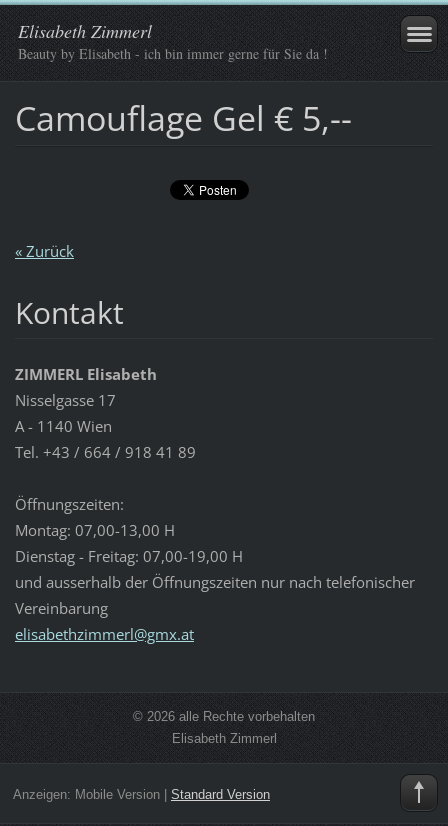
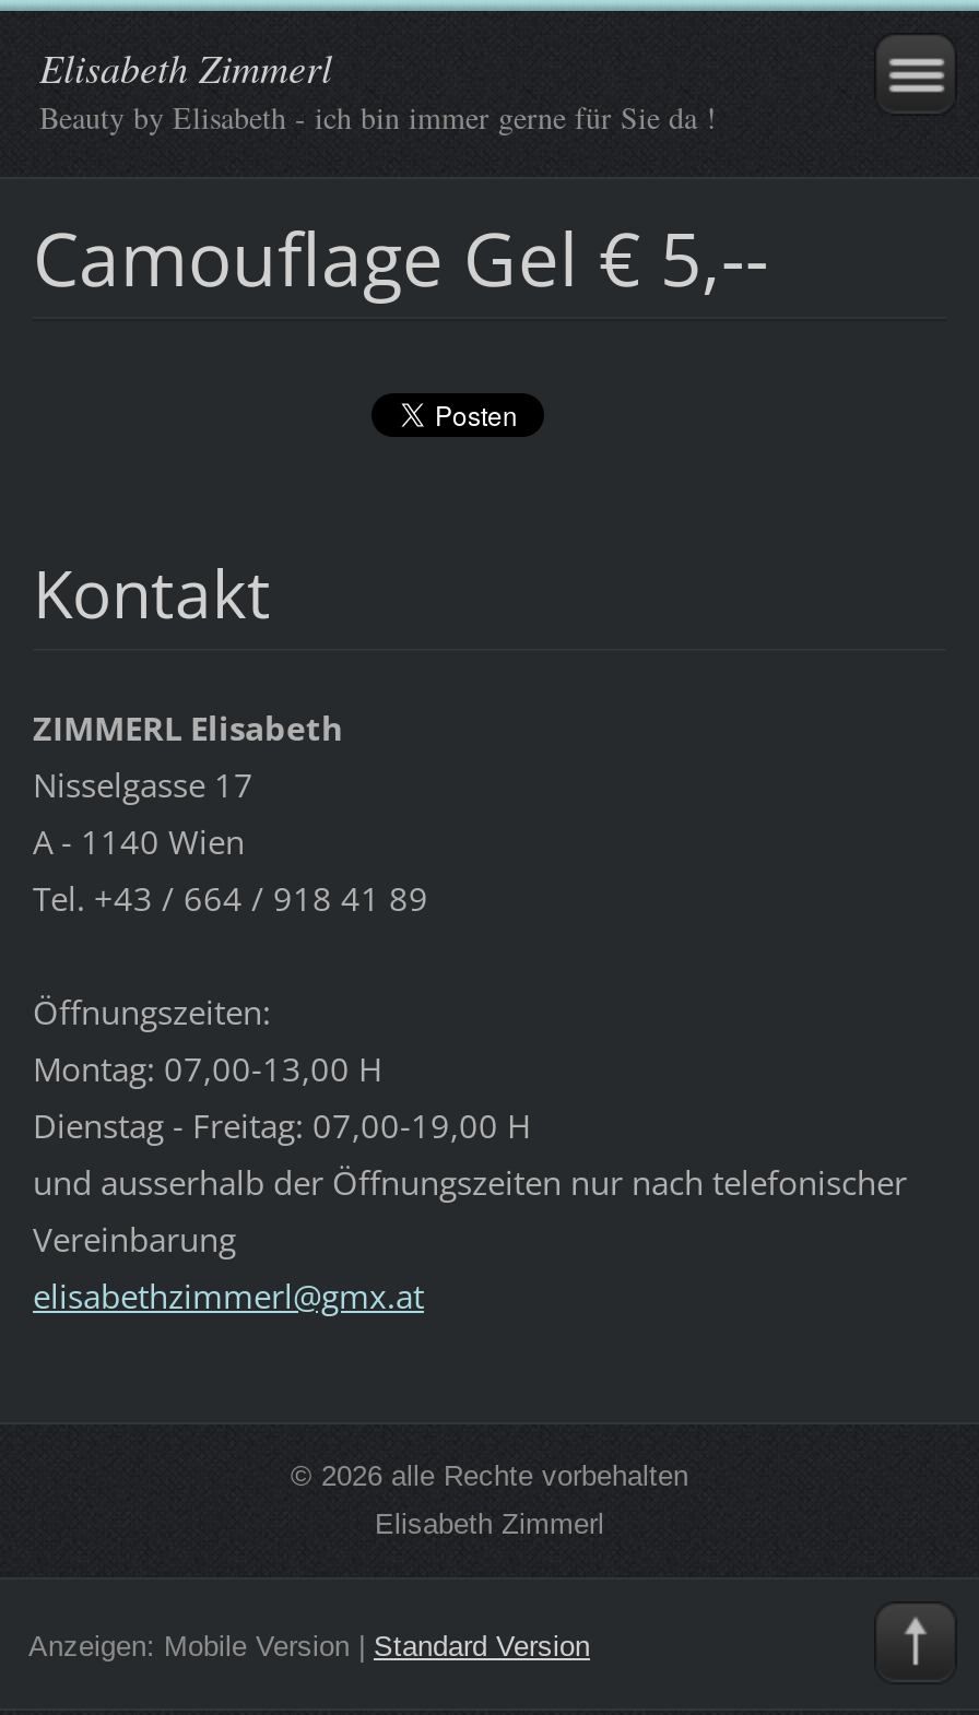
[15,241,74,261] « Zurück -> none

